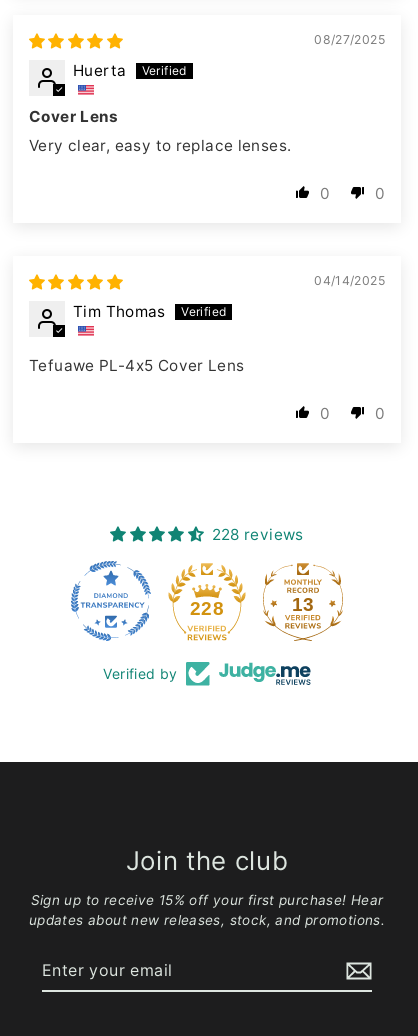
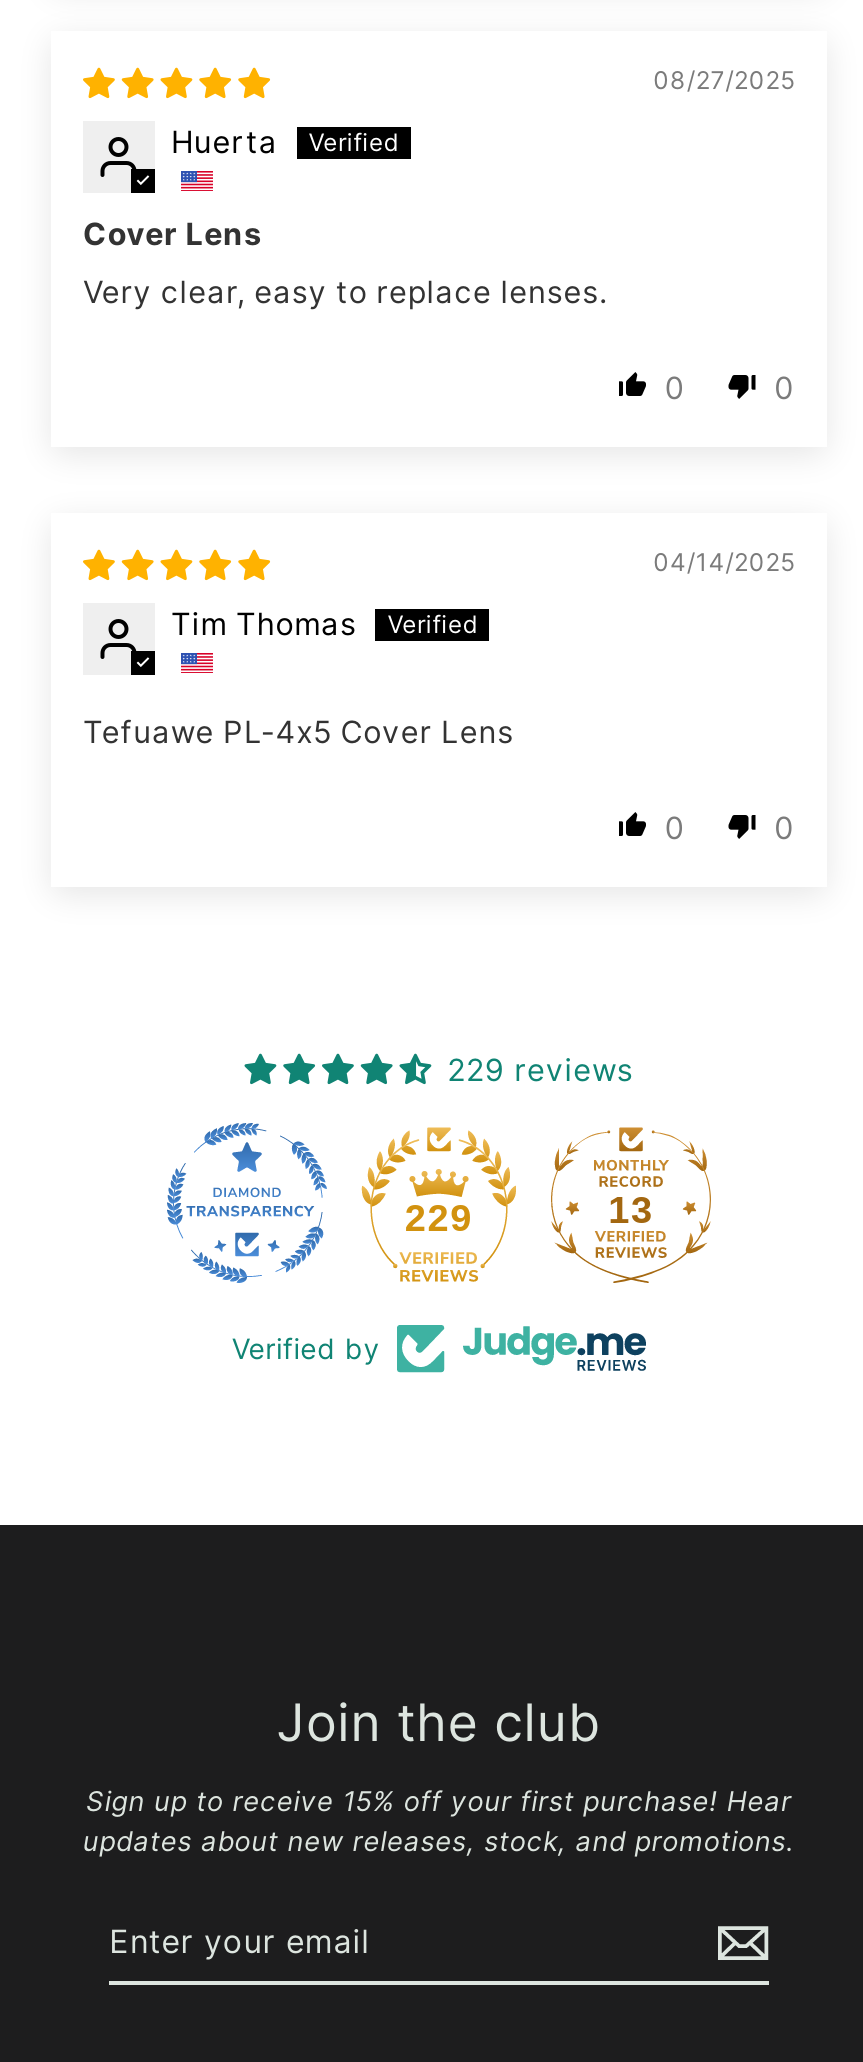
[212,525,304,544] 228 reviews -> [447,1051,634,1089] 229 reviews
[190,598,224,619] 228 -> [405,1197,473,1239] 229

